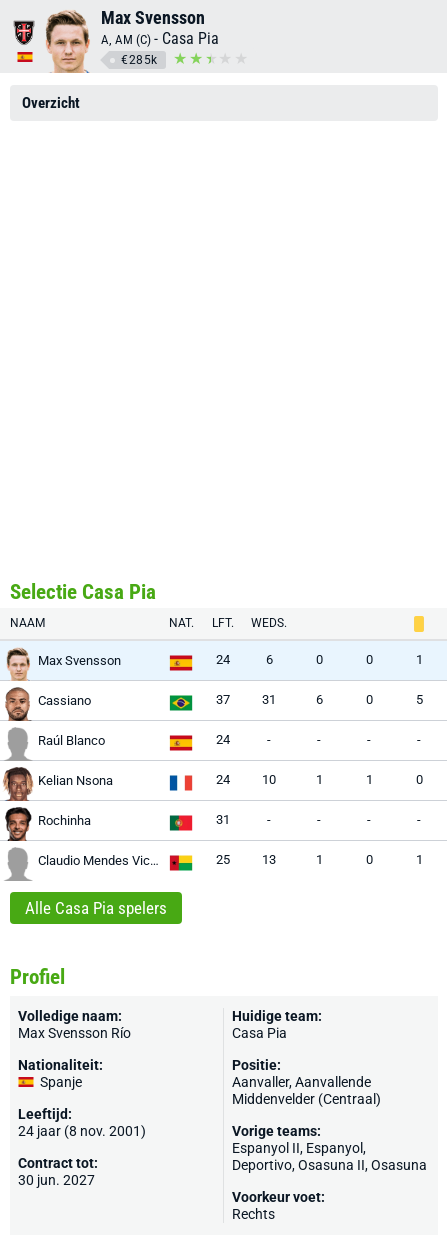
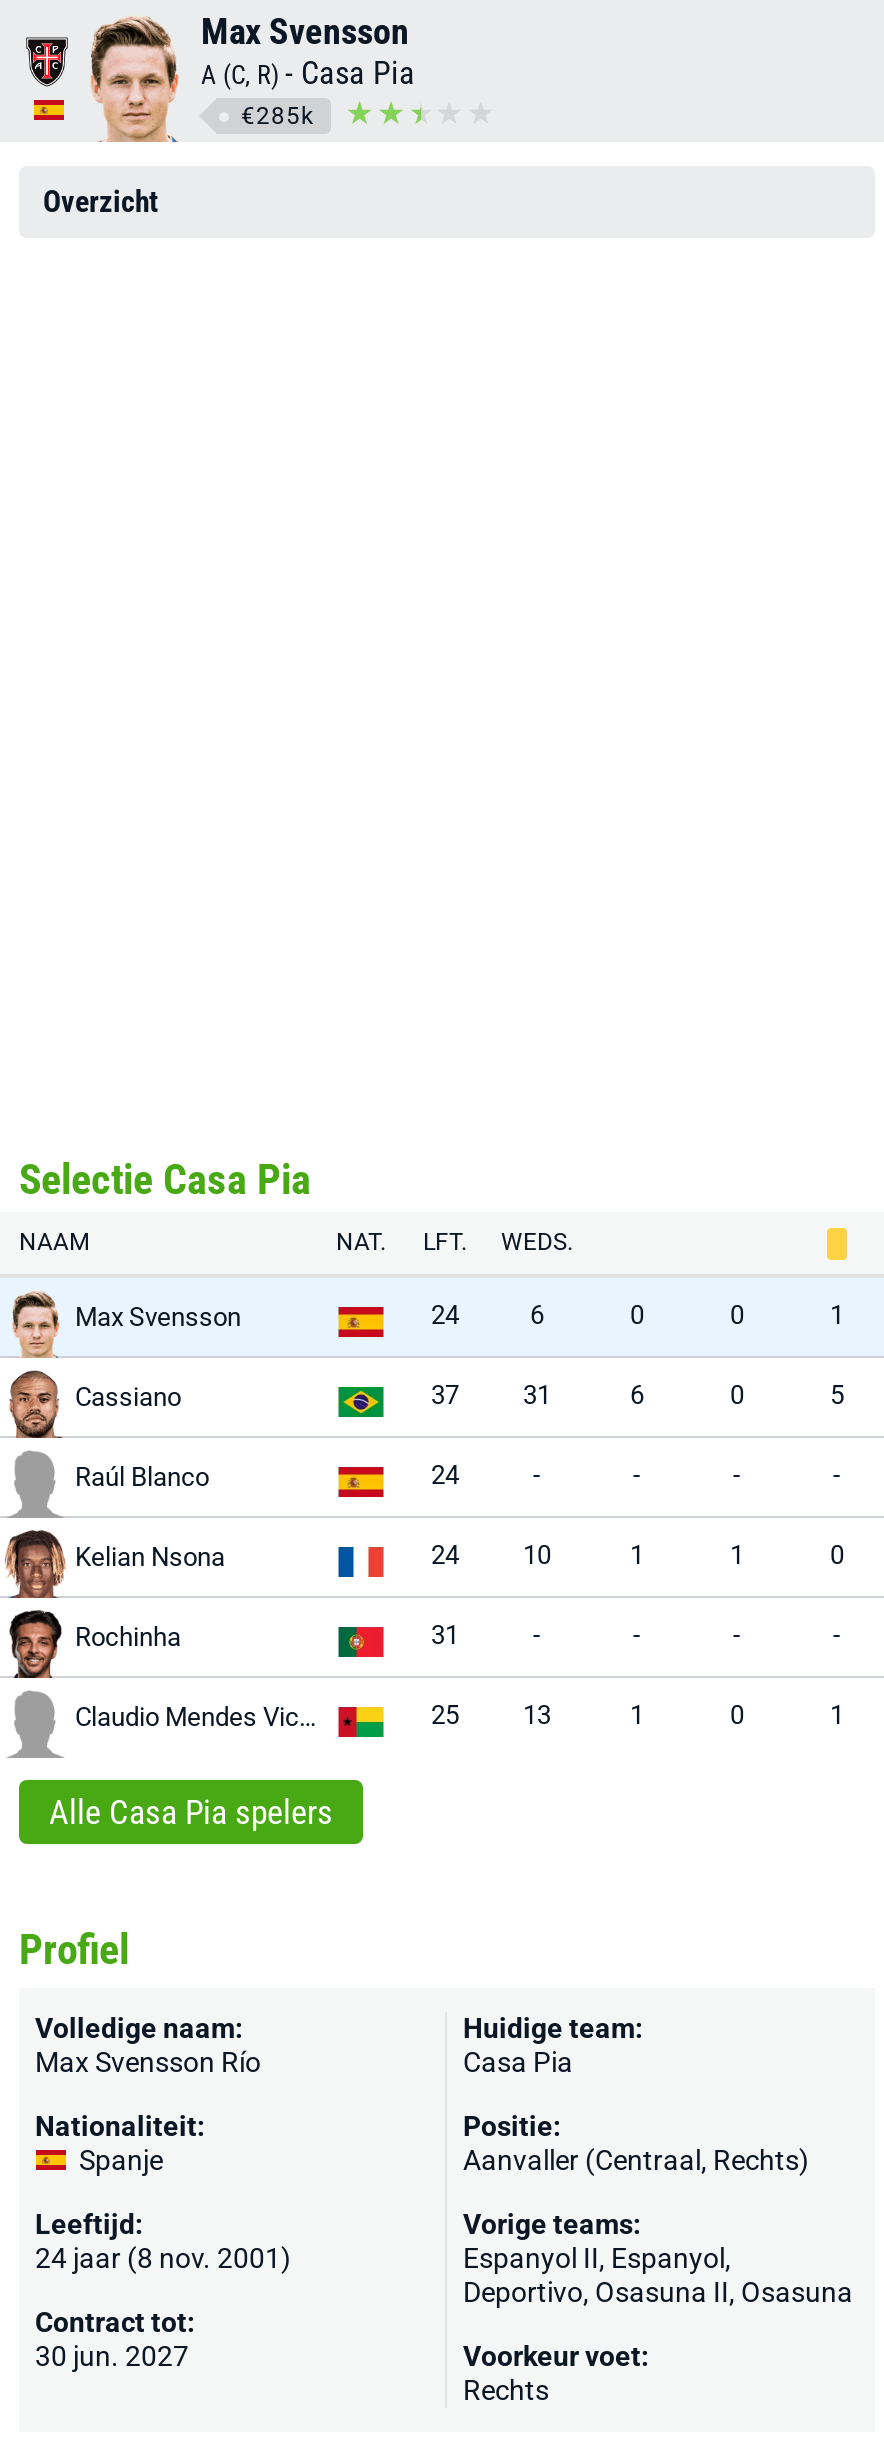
[101,29,219,48] A, AM (C) - Casa Pia -> [201,53,415,91] A (C, R) - Casa Pia
[232,1074,381,1107] Aanvaller, Aanvallende | Middenvelder (Centraal) -> [463,2144,809,2176] Aanvaller (Centraal, Rechts)

